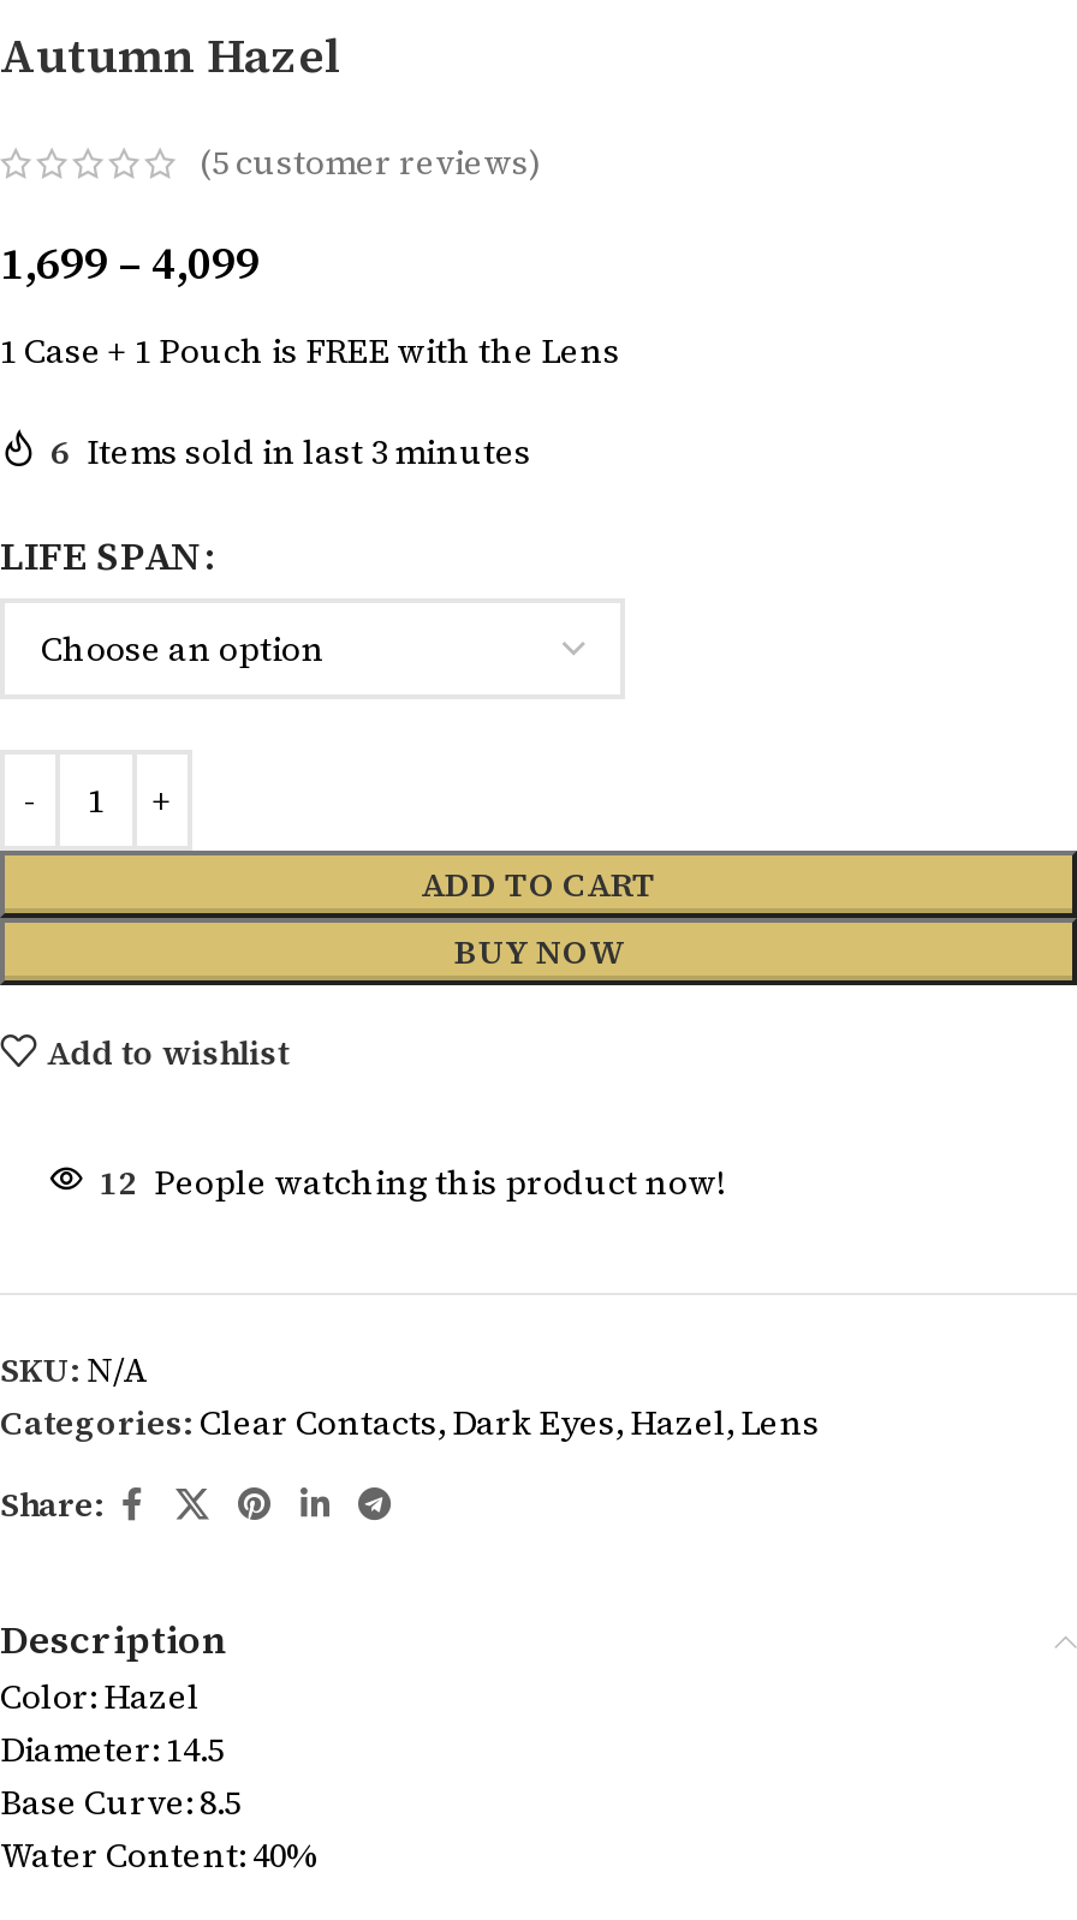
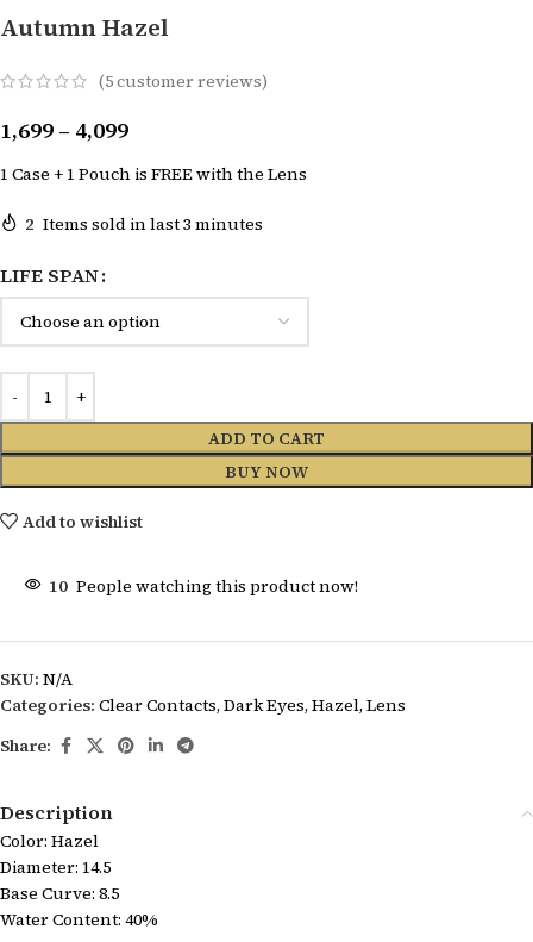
[50,427,531,475] 6 Items sold in last 3 minutes -> [25,212,263,235] 2 Items sold in last 3 minutes

